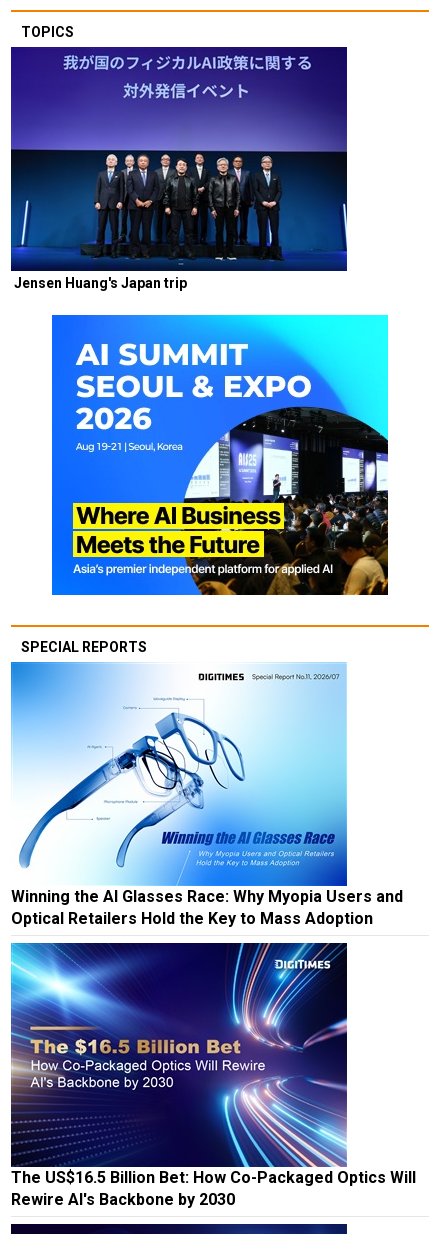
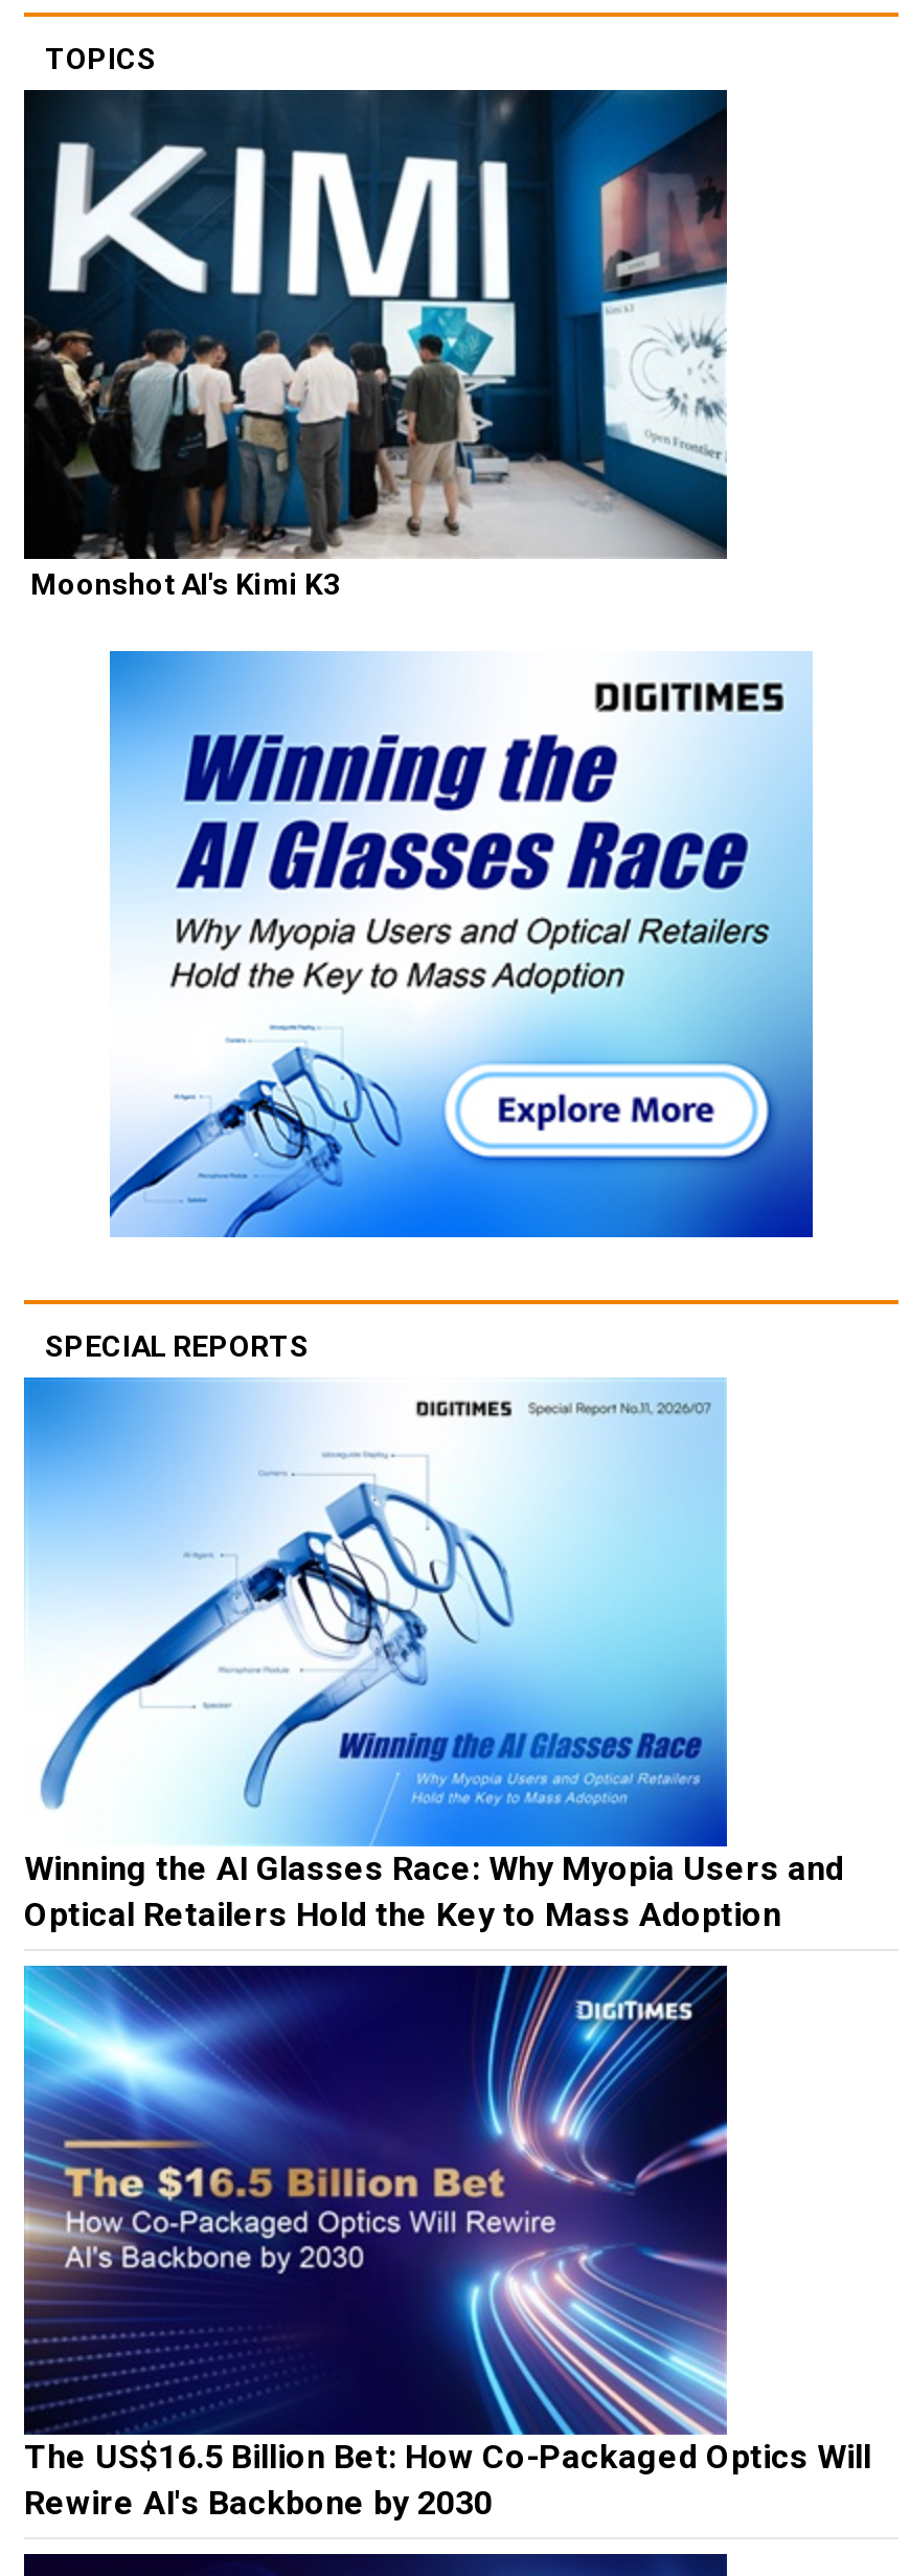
[10,46,348,291] [image] | Jensen Huang's Japan trip -> [22,87,729,601] [image] | Moonshot AI's Kimi K3
[51,314,389,596] [image] -> [110,650,815,1240] [image]

